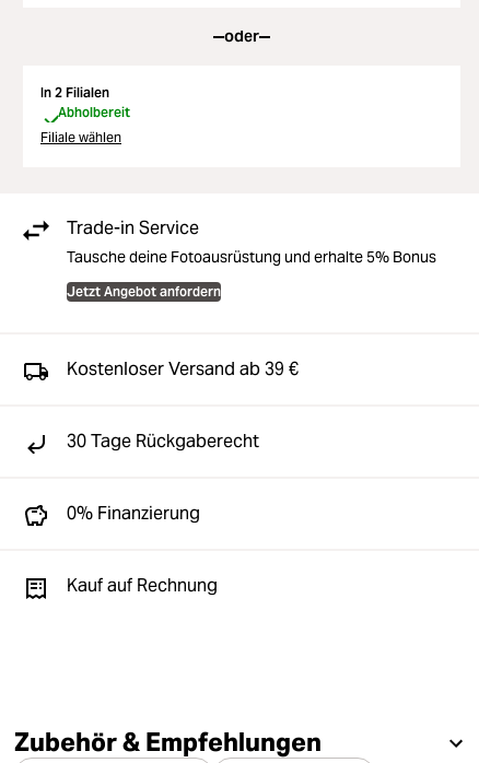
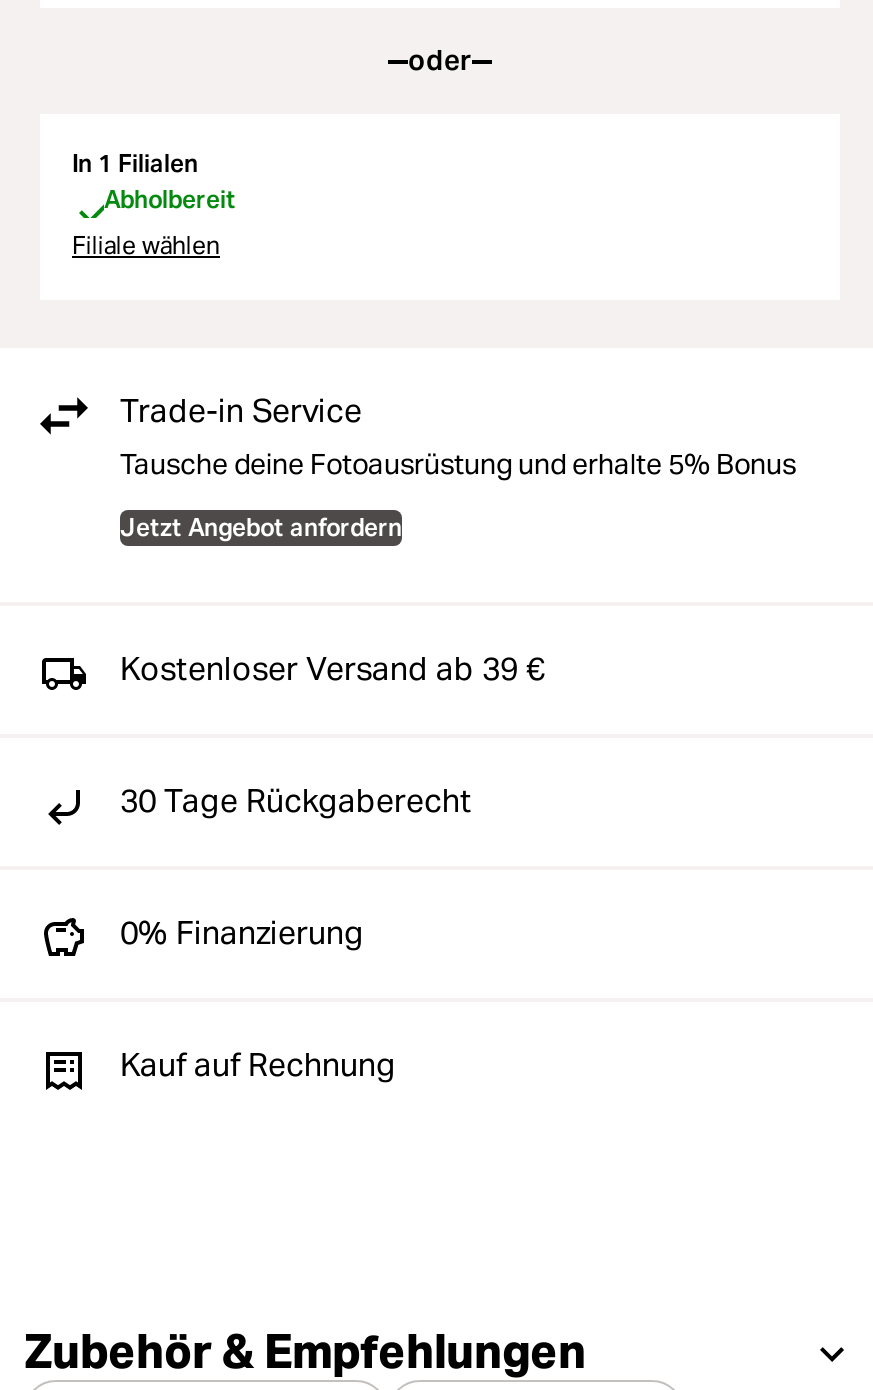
[40,84,109,101] In 2 Filialen -> [72,148,198,178] In 1 Filialen

